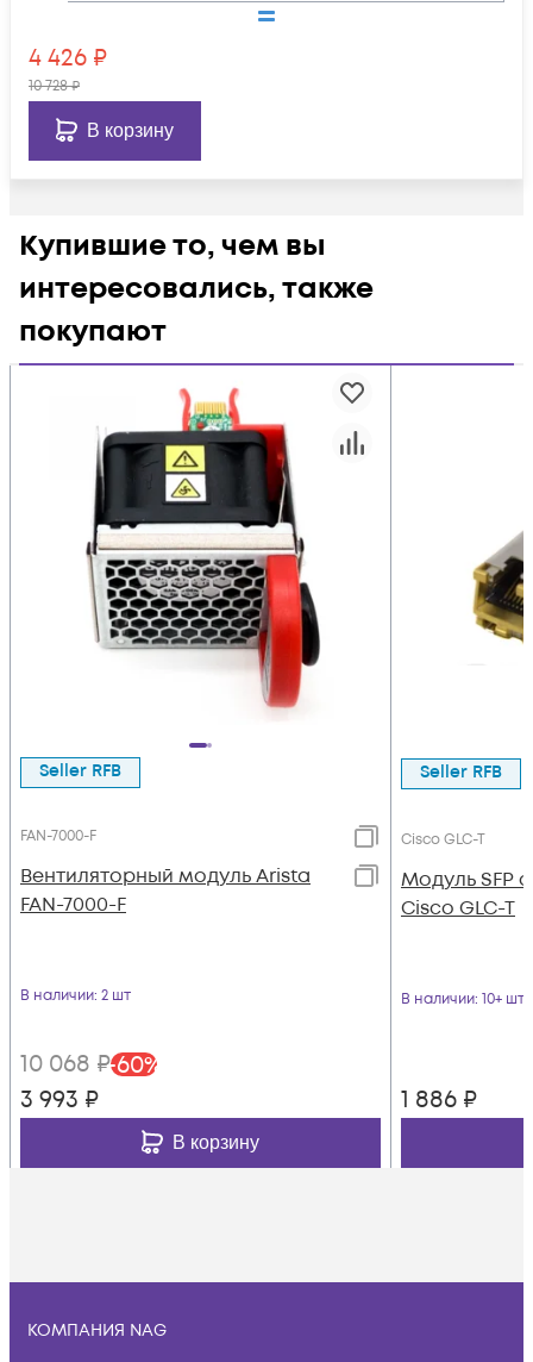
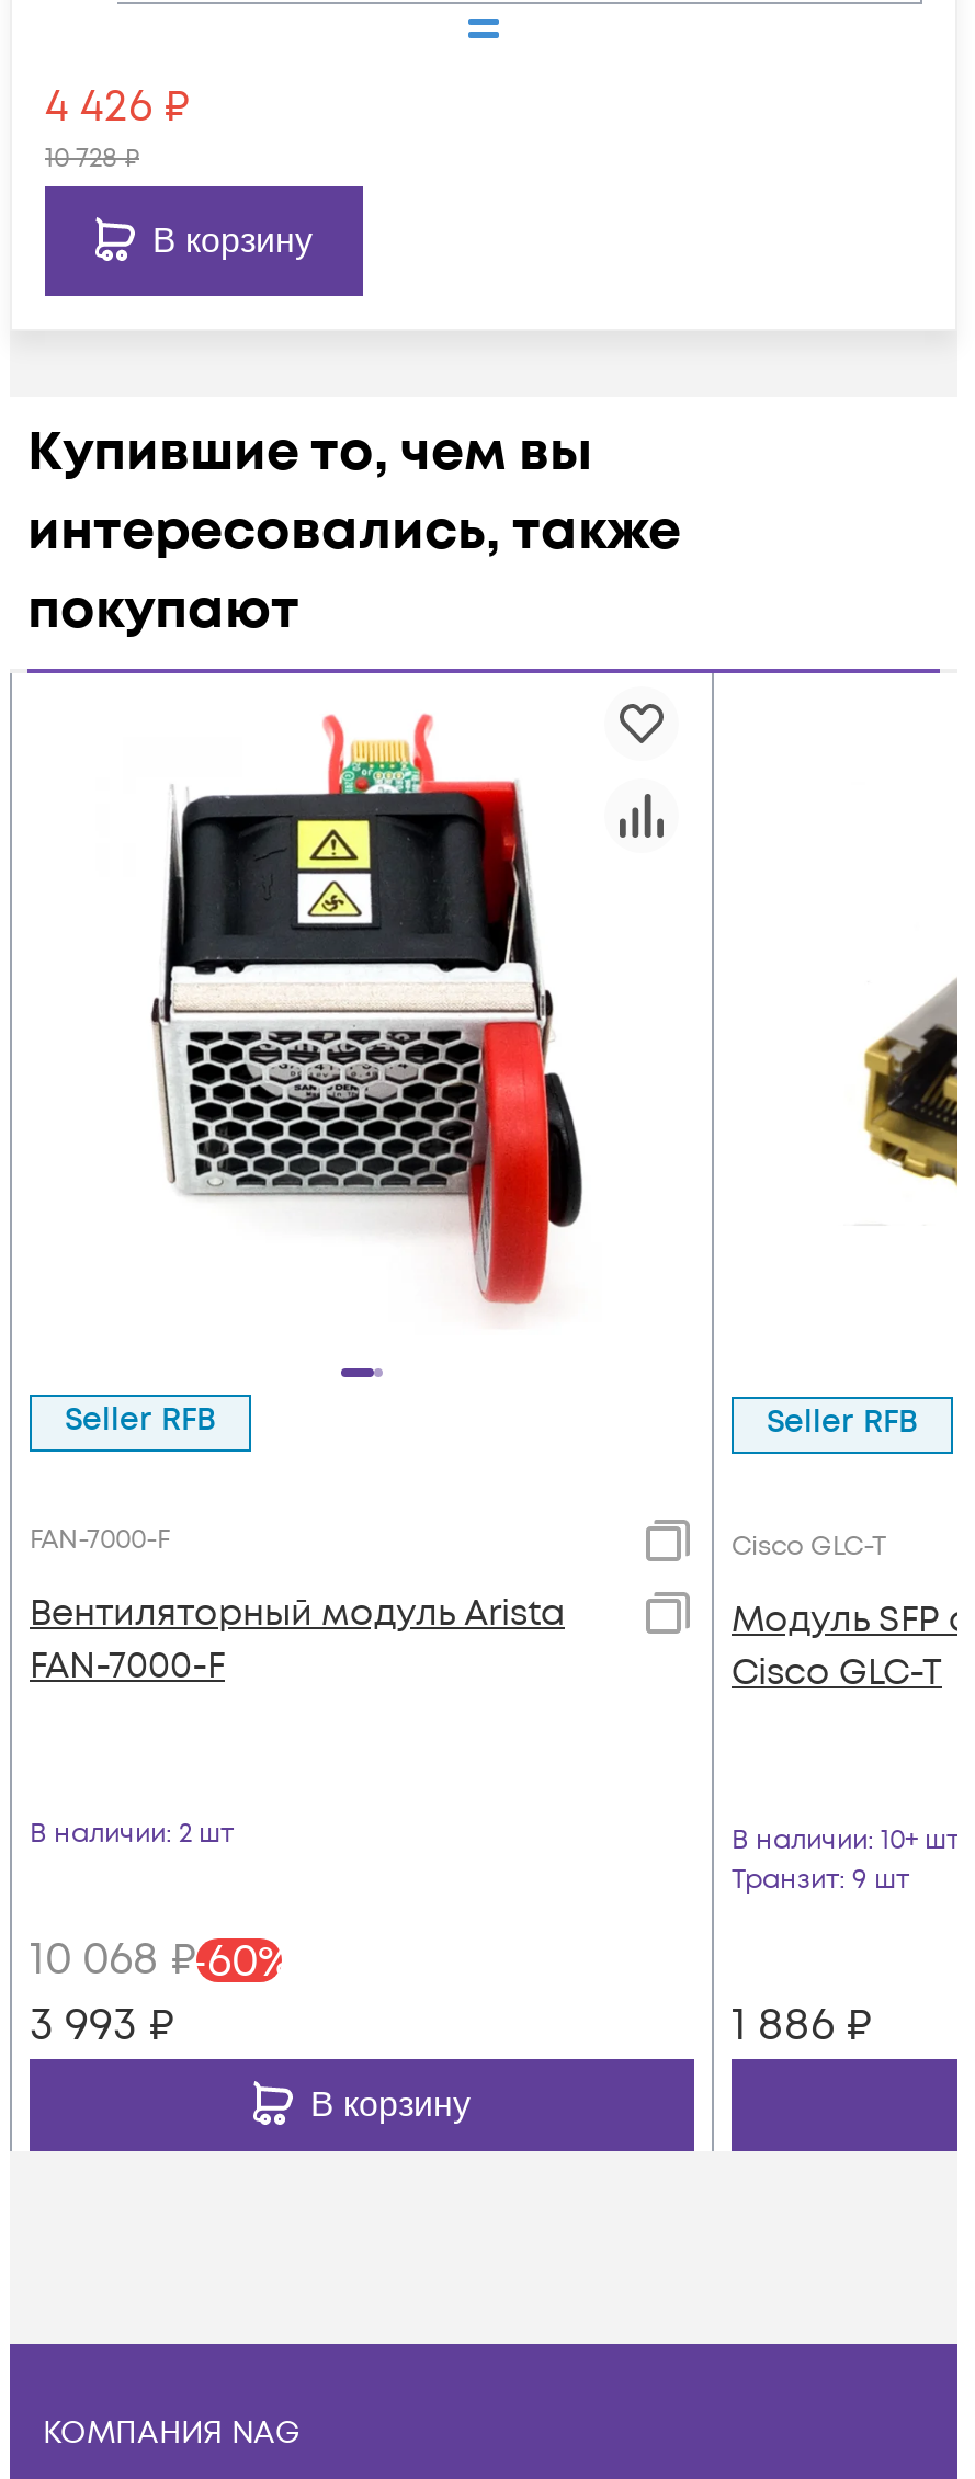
none -> [732,1861,909,1899] Транзит: 9 шт

